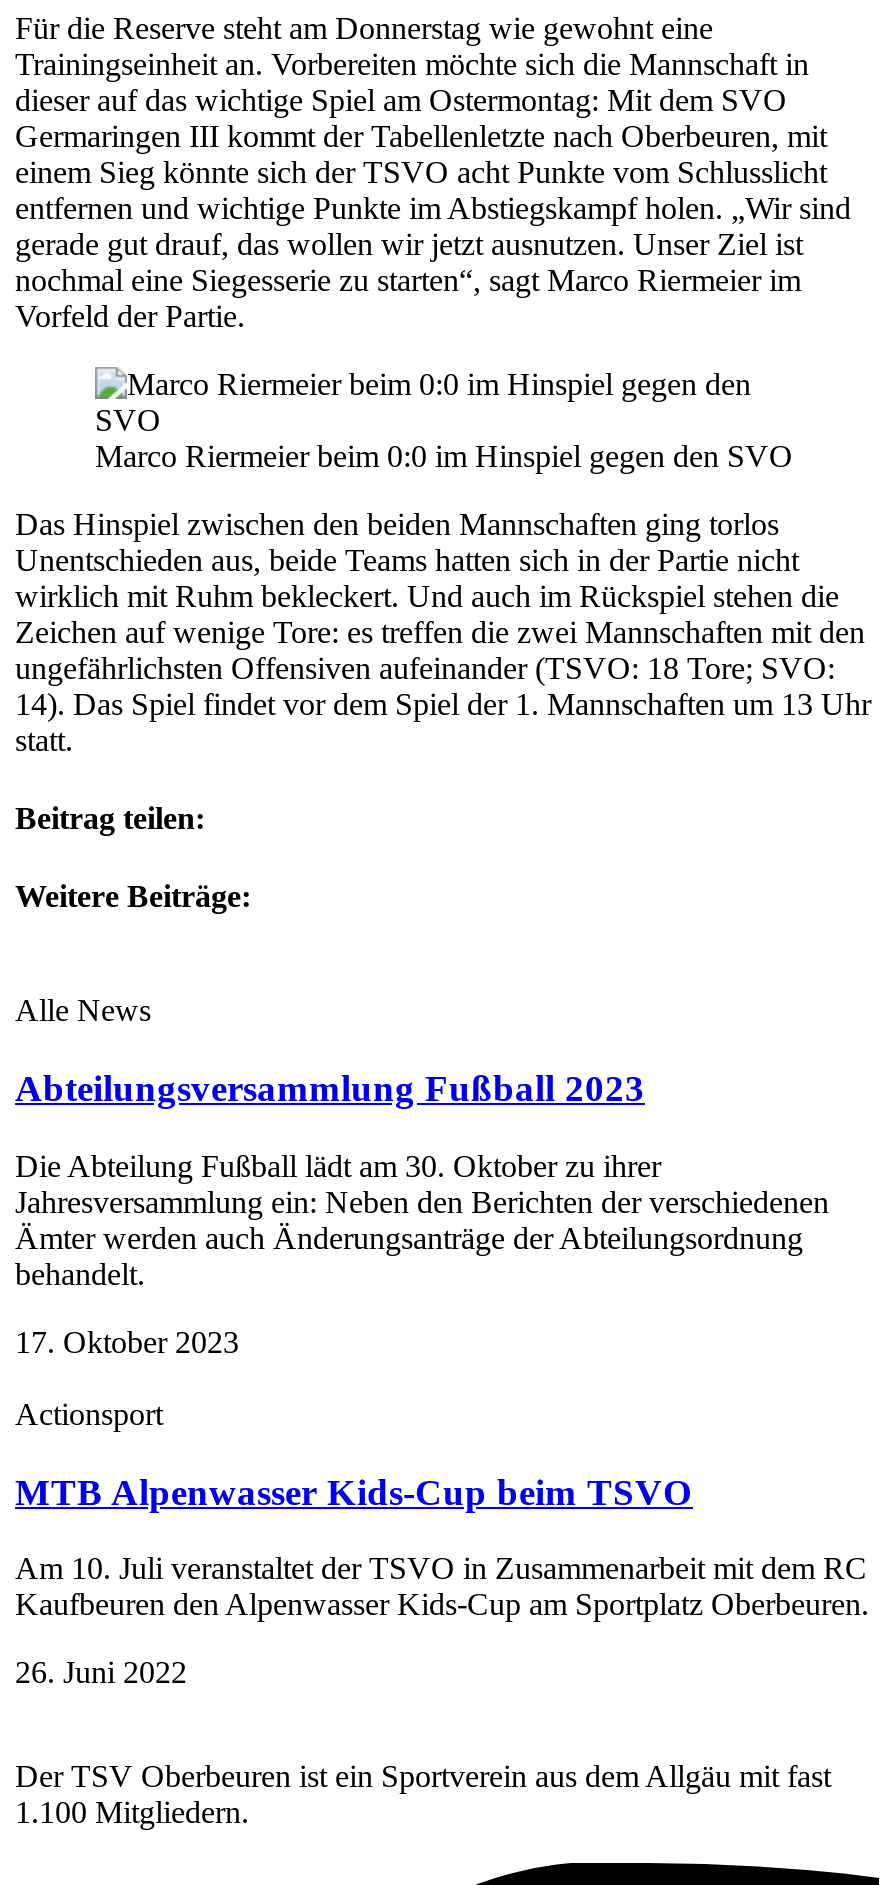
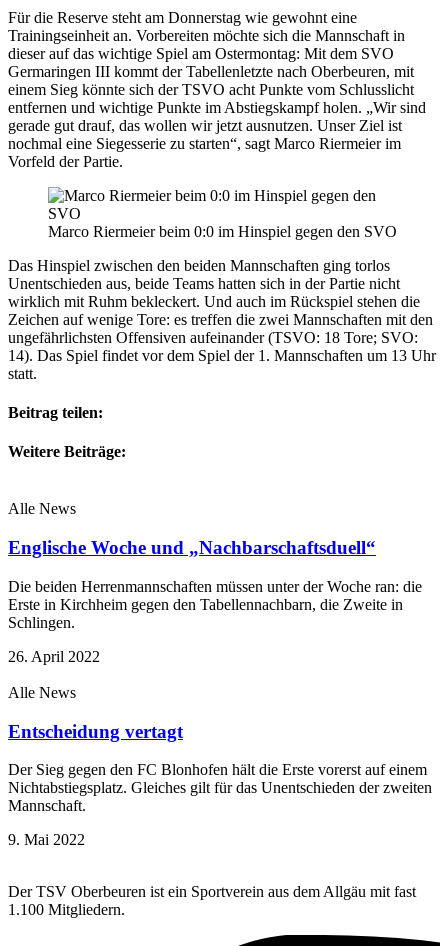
[15,1067,645,1109] Abteilungsversammlung Fußball 2023 -> [8,537,376,558] Englische Woche und „Nachbarschaftsduell“
[15,1149,829,1291] Die Abteilung Fußball lädt am 30. Oktober zu ihrer | Jahresversammlung ein: Neben den Berichten der verschiedenen | Ämter werden auch Änderungsanträge der Abteilungsordnung | behandelt. -> [8,578,422,631] Die beiden Herrenmannschaften müssen unter der Woche ran: die | Erste in Kirchheim gegen den Tabellennachbarn, die Zweite in | Schlingen.
[15,1325,239,1359] 17. Oktober 2023 -> [8,648,100,665] 26. April 2022
[15,1397,163,1431] Actionsport -> [8,684,76,701] Alle News
[15,1470,693,1512] MTB Alpenwasser Kids-Cup beim TSVO -> [8,721,183,742] Entscheidung vertagt
[15,1552,869,1622] Am 10. Juli veranstaltet der TSVO in Zusammenarbeit mit dem RC | Kaufbeuren den Alpenwasser Kids-Cup am Sportplatz Oberbeuren. -> [8,761,432,814] Der Sieg gegen den FC Blonhofen hält die Erste vorerst auf einem | Nichtabstiegsplatz. Gleiches gilt für das Unentschieden der zweiten | Mannschaft.
[15,1656,187,1690] 26. Juni 2022 -> [8,831,85,848] 9. Mai 2022

